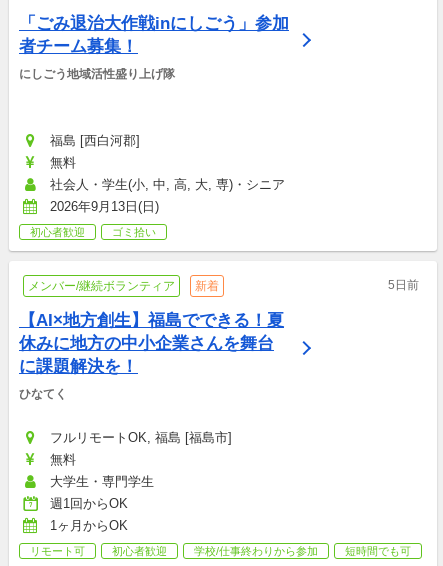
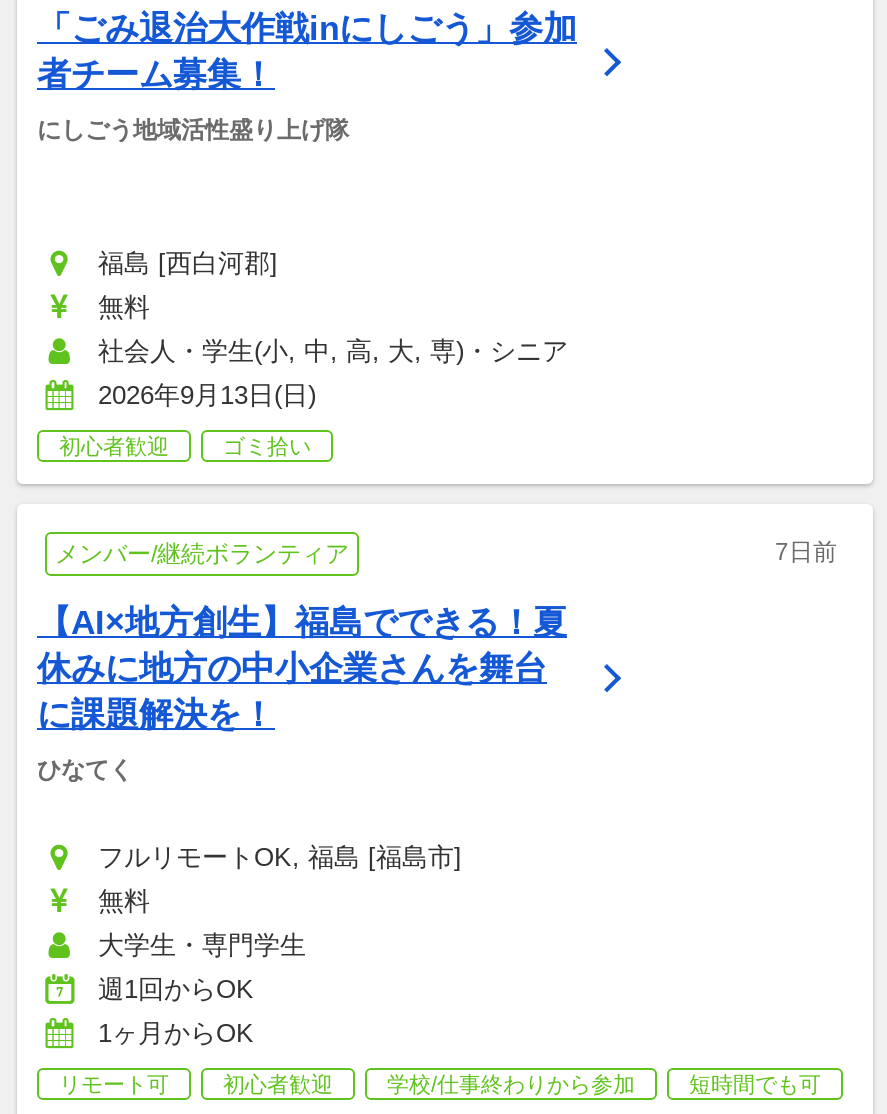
[195,277,419,292] 新着 | 5日前 -> [775,537,837,565] 7日前

